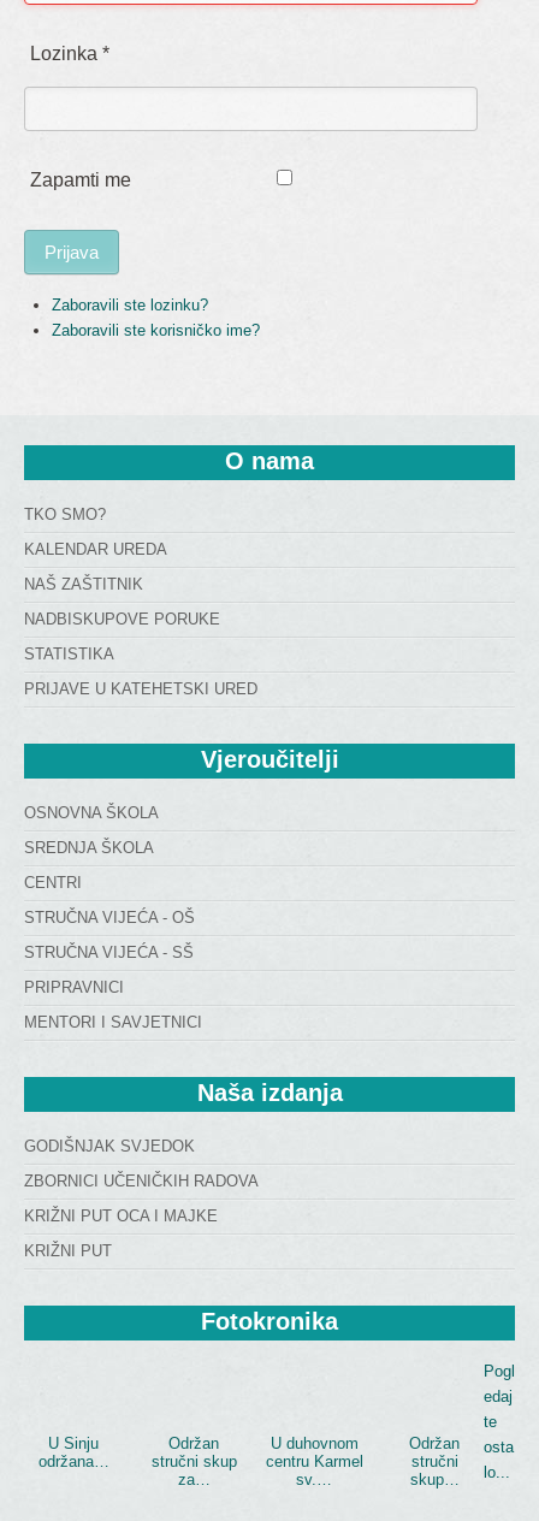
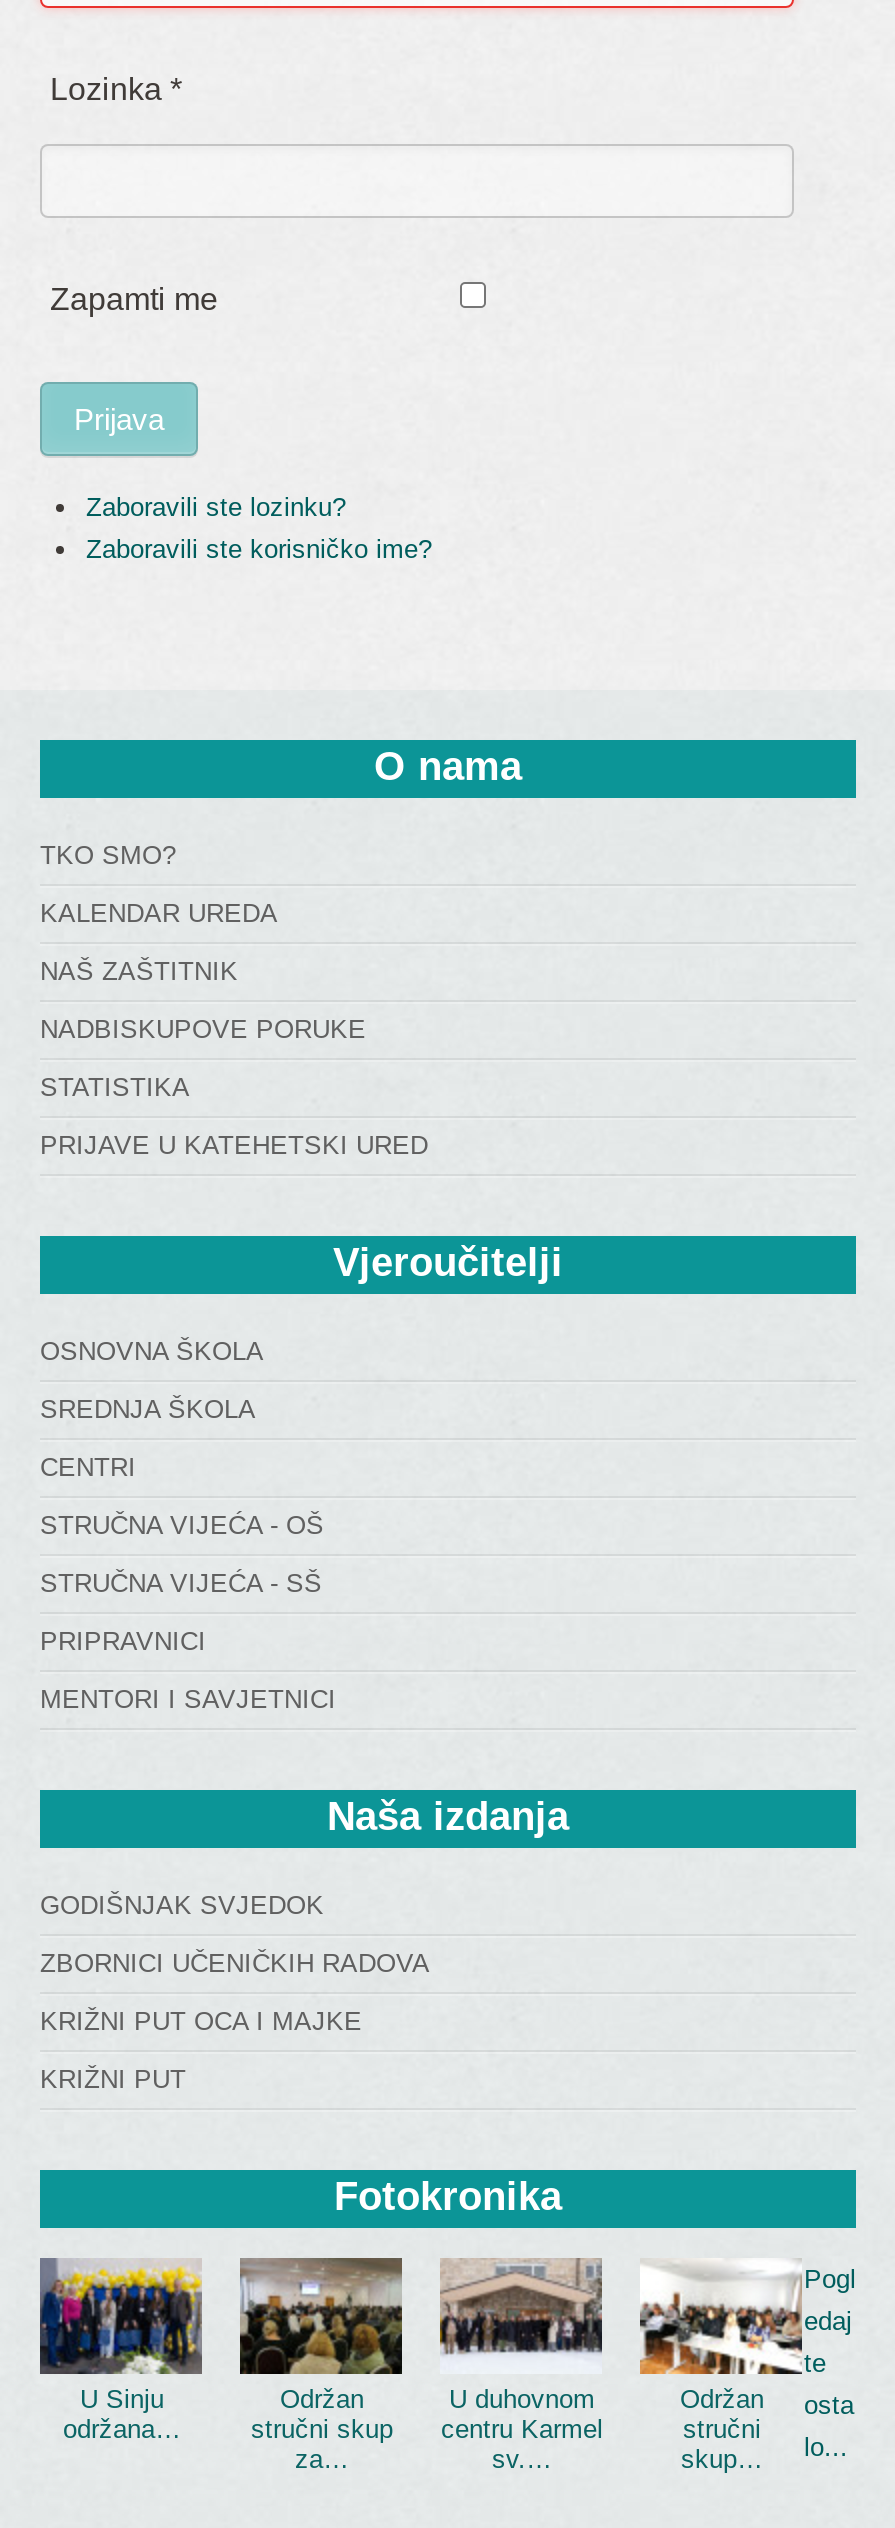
none -> [38,2256,204,2376] [image]
none -> [238,2256,404,2376] [image]
none -> [438,2256,604,2356] [image]
none -> [638,2266,804,2376] [image]

